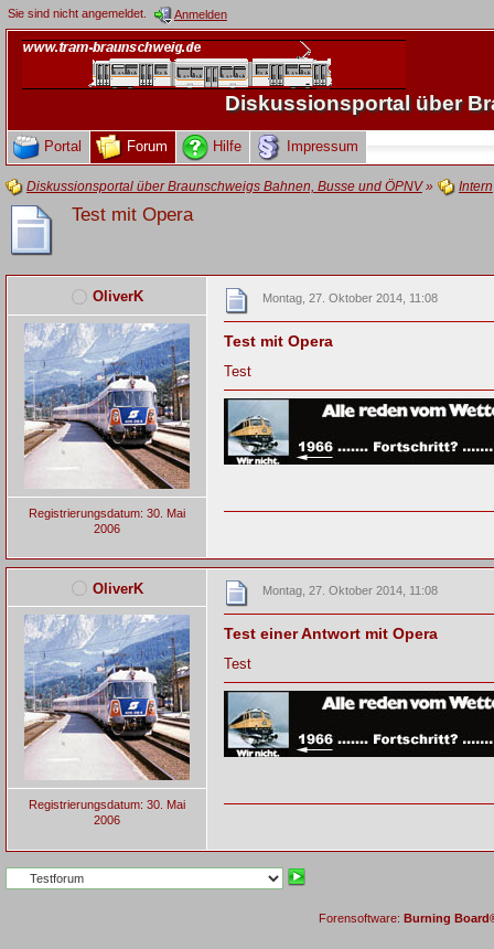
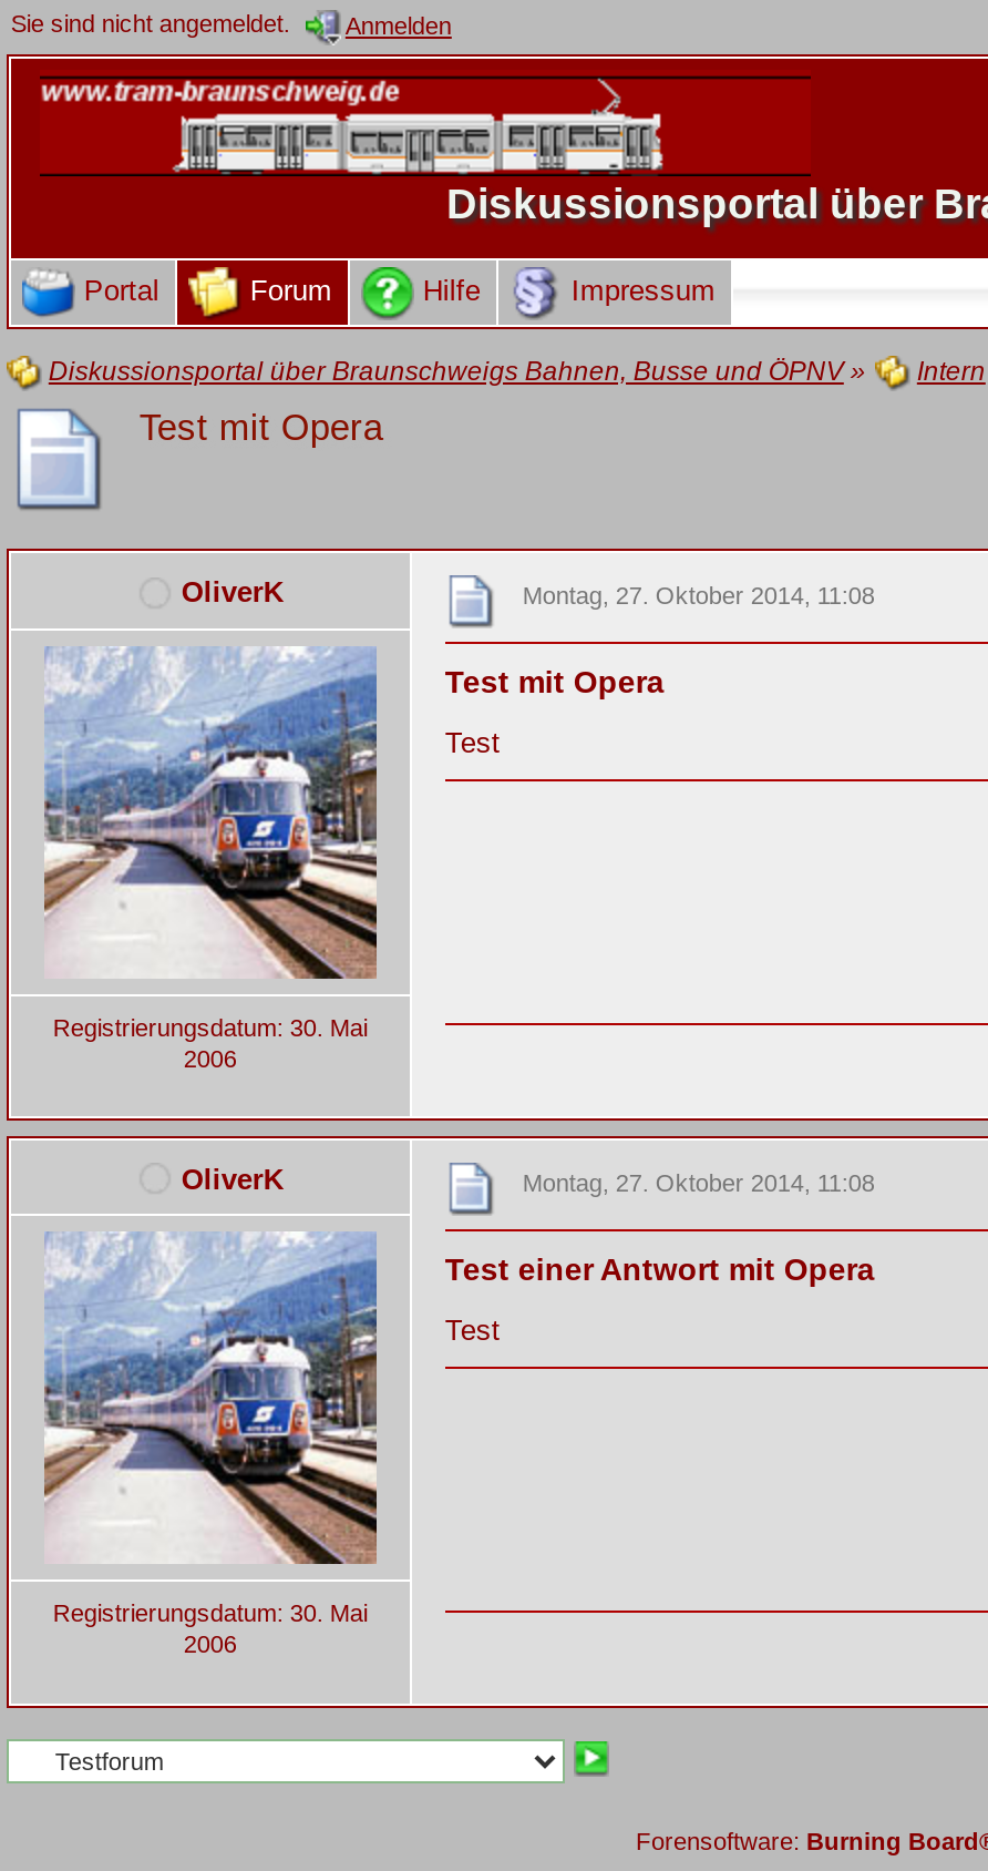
[223,397,491,466] [image] -> none
[223,690,491,758] [image] -> none

